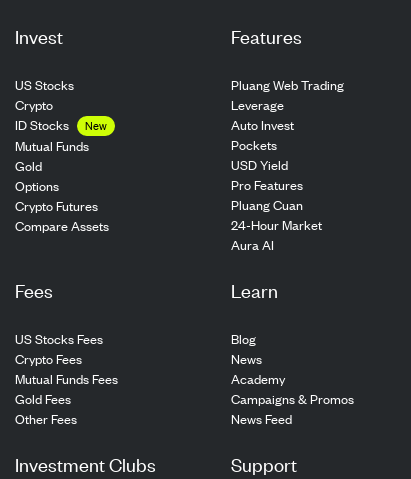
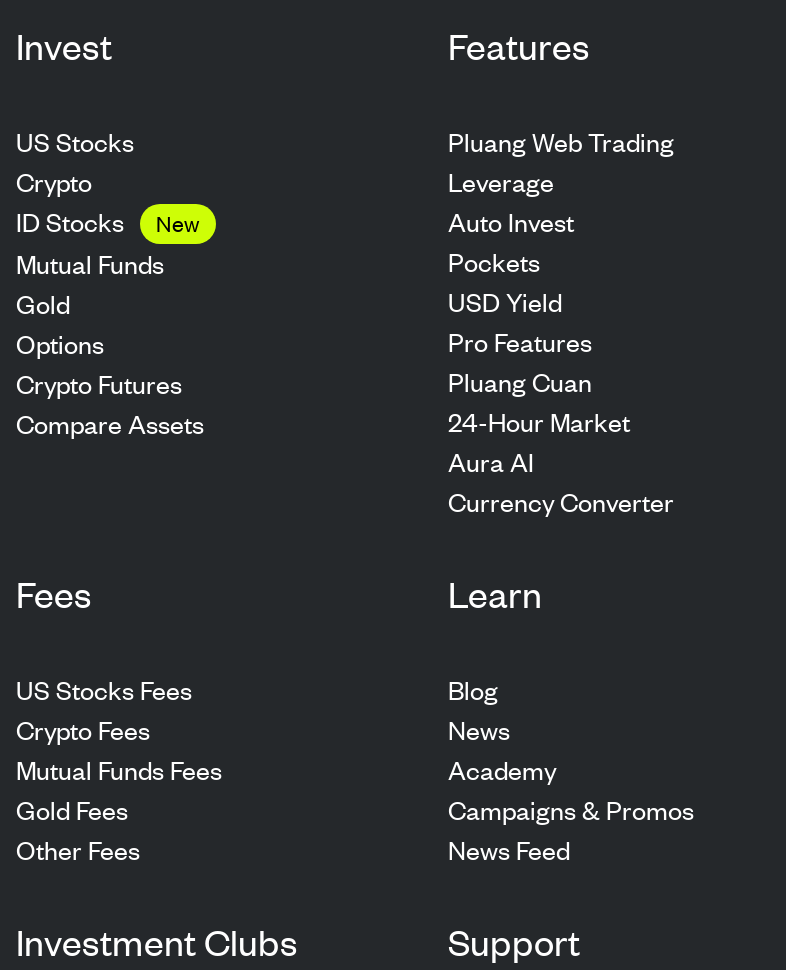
none -> [448,482,674,520] Currency Converter

